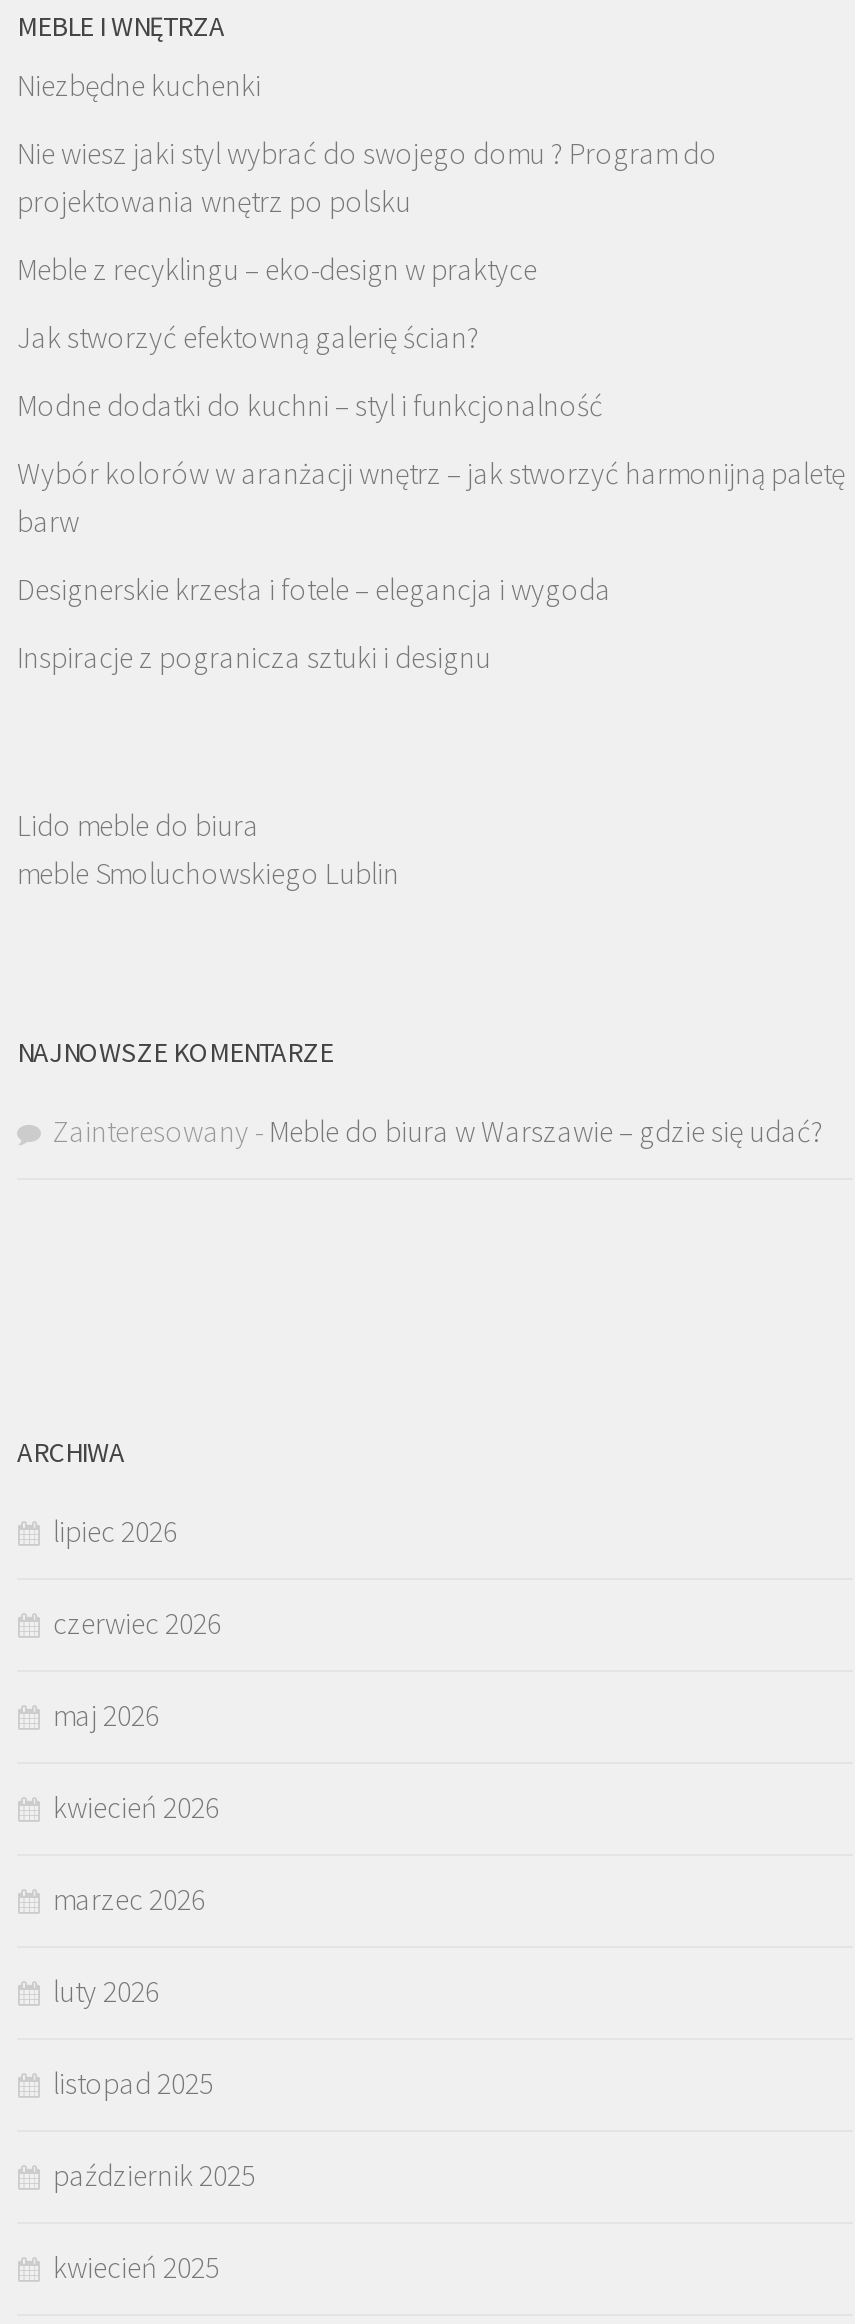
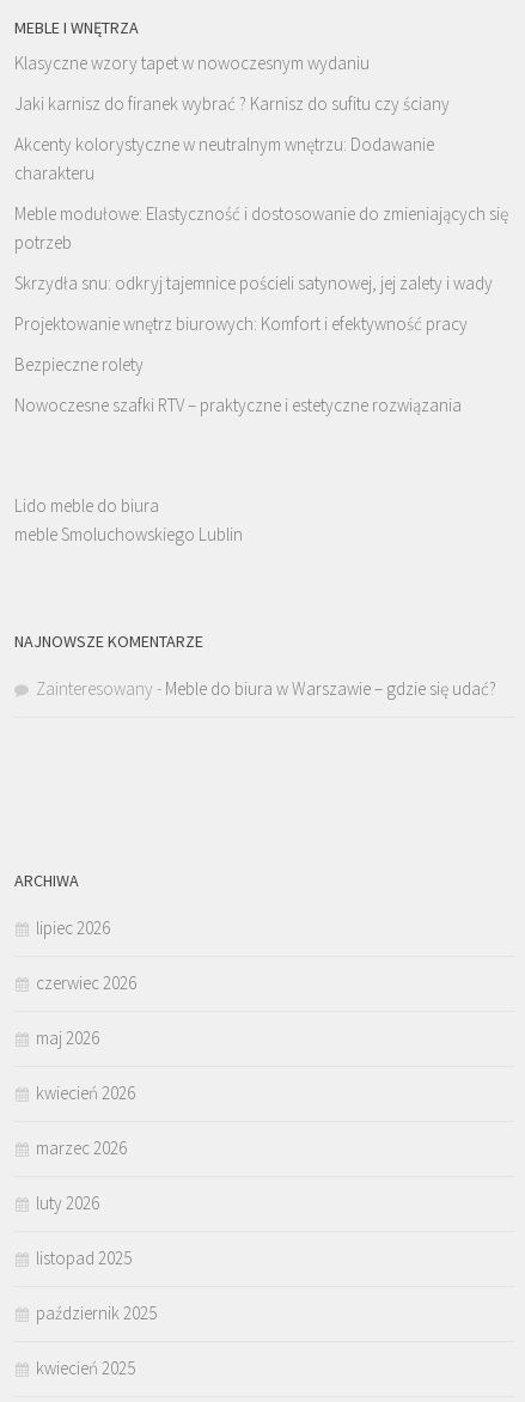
[17,67,261,105] Niezbędne kuchenki -> [14,52,370,74] Klasyczne wzory tapet w nowoczesnym wydaniu
[17,135,717,221] Nie wiesz jaki styl wybrać do swojego domu ? Program do | projektowania wnętrz po polsku -> [14,92,450,115] Jaki karnisz do firanek wybrać ? Karnisz do sufitu czy ściany
[17,251,537,289] Meble z recyklingu – eko-design w praktyce -> [14,133,434,184] Akcenty kolorystyczne w neutralnym wnętrzu: Dodawanie | charakteru
[17,319,479,357] Jak stworzyć efektowną galerię ścian? -> [14,202,508,254] Meble modułowe: Elastyczność i dostosowanie do zmieniających się | potrzeb
[17,387,603,425] Modne dodatki do kuchni – styl i funkcjonalność -> [14,272,493,295] Skrzydła snu: odkryj tajemnice pościeli satynowej, jej zalety i wady
[17,455,845,541] Wybór kolorów w aranżacji wnętrz – jak stworzyć harmonijną paletę | barw -> [14,312,468,335] Projektowanie wnętrz biurowych: Komfort i efektywność pracy
[17,571,611,609] Designerskie krzesła i fotele – elegancja i wygoda -> [14,353,144,376] Bezpieczne rolety
[17,639,491,677] Inspiracje z pogranicza sztuki i designu -> [14,394,462,417] Nowoczesne szafki RTV – praktyczne i estetyczne rozwiązania

